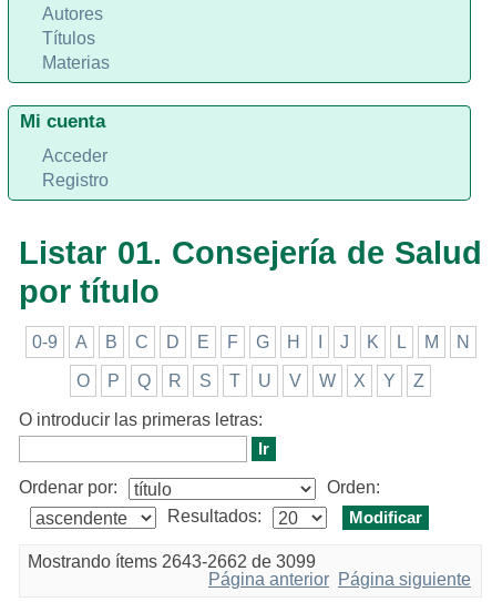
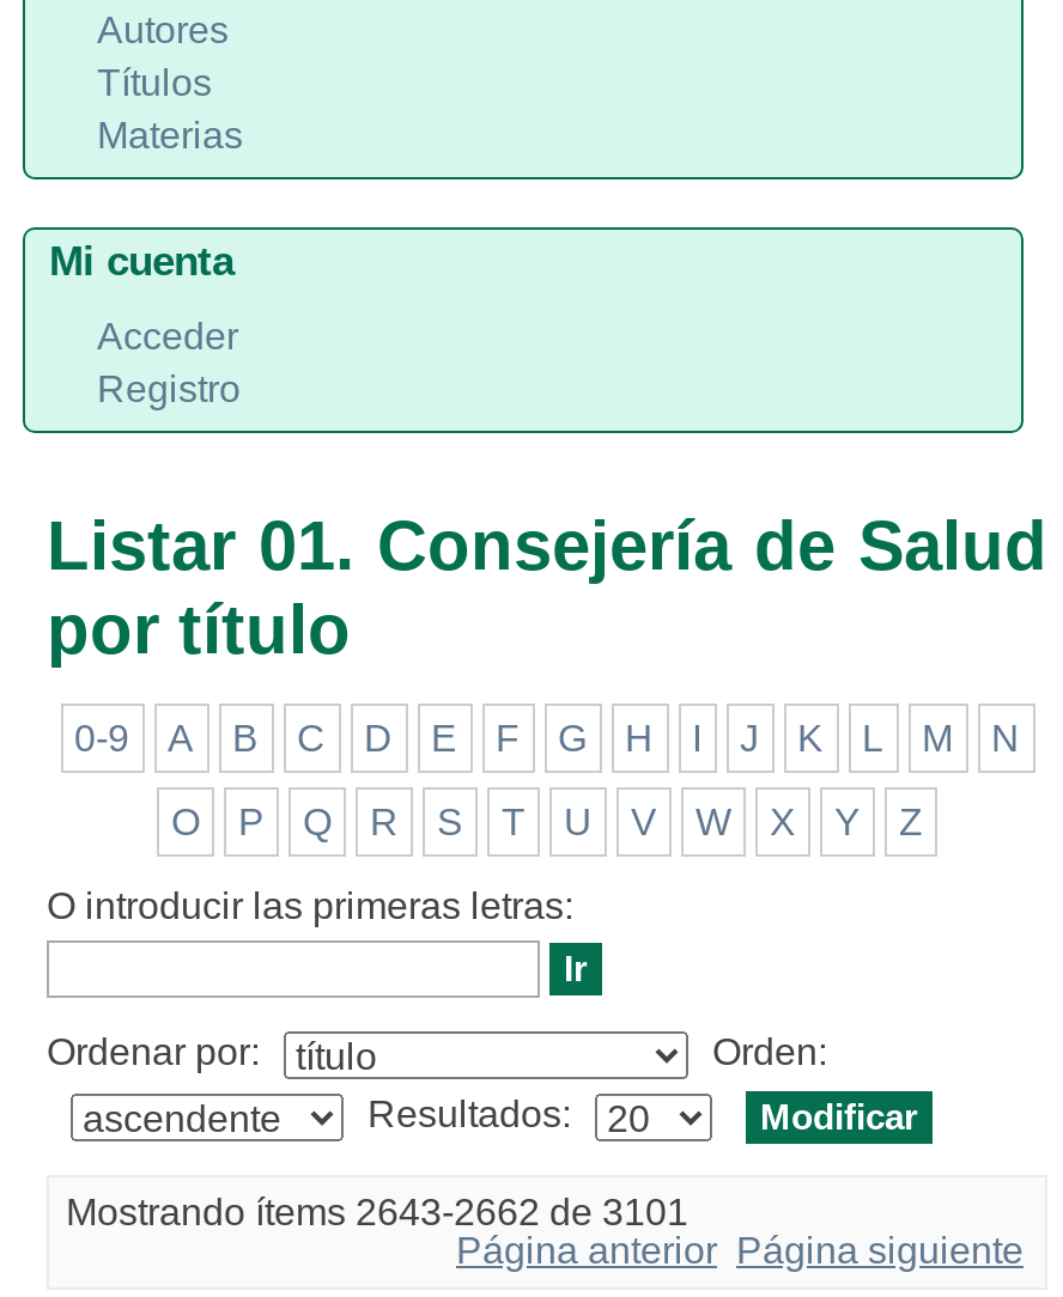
[28,552,316,571] Mostrando ítems 2643-2662 de 3099 -> [66,1191,688,1232] Mostrando ítems 2643-2662 de 3101

